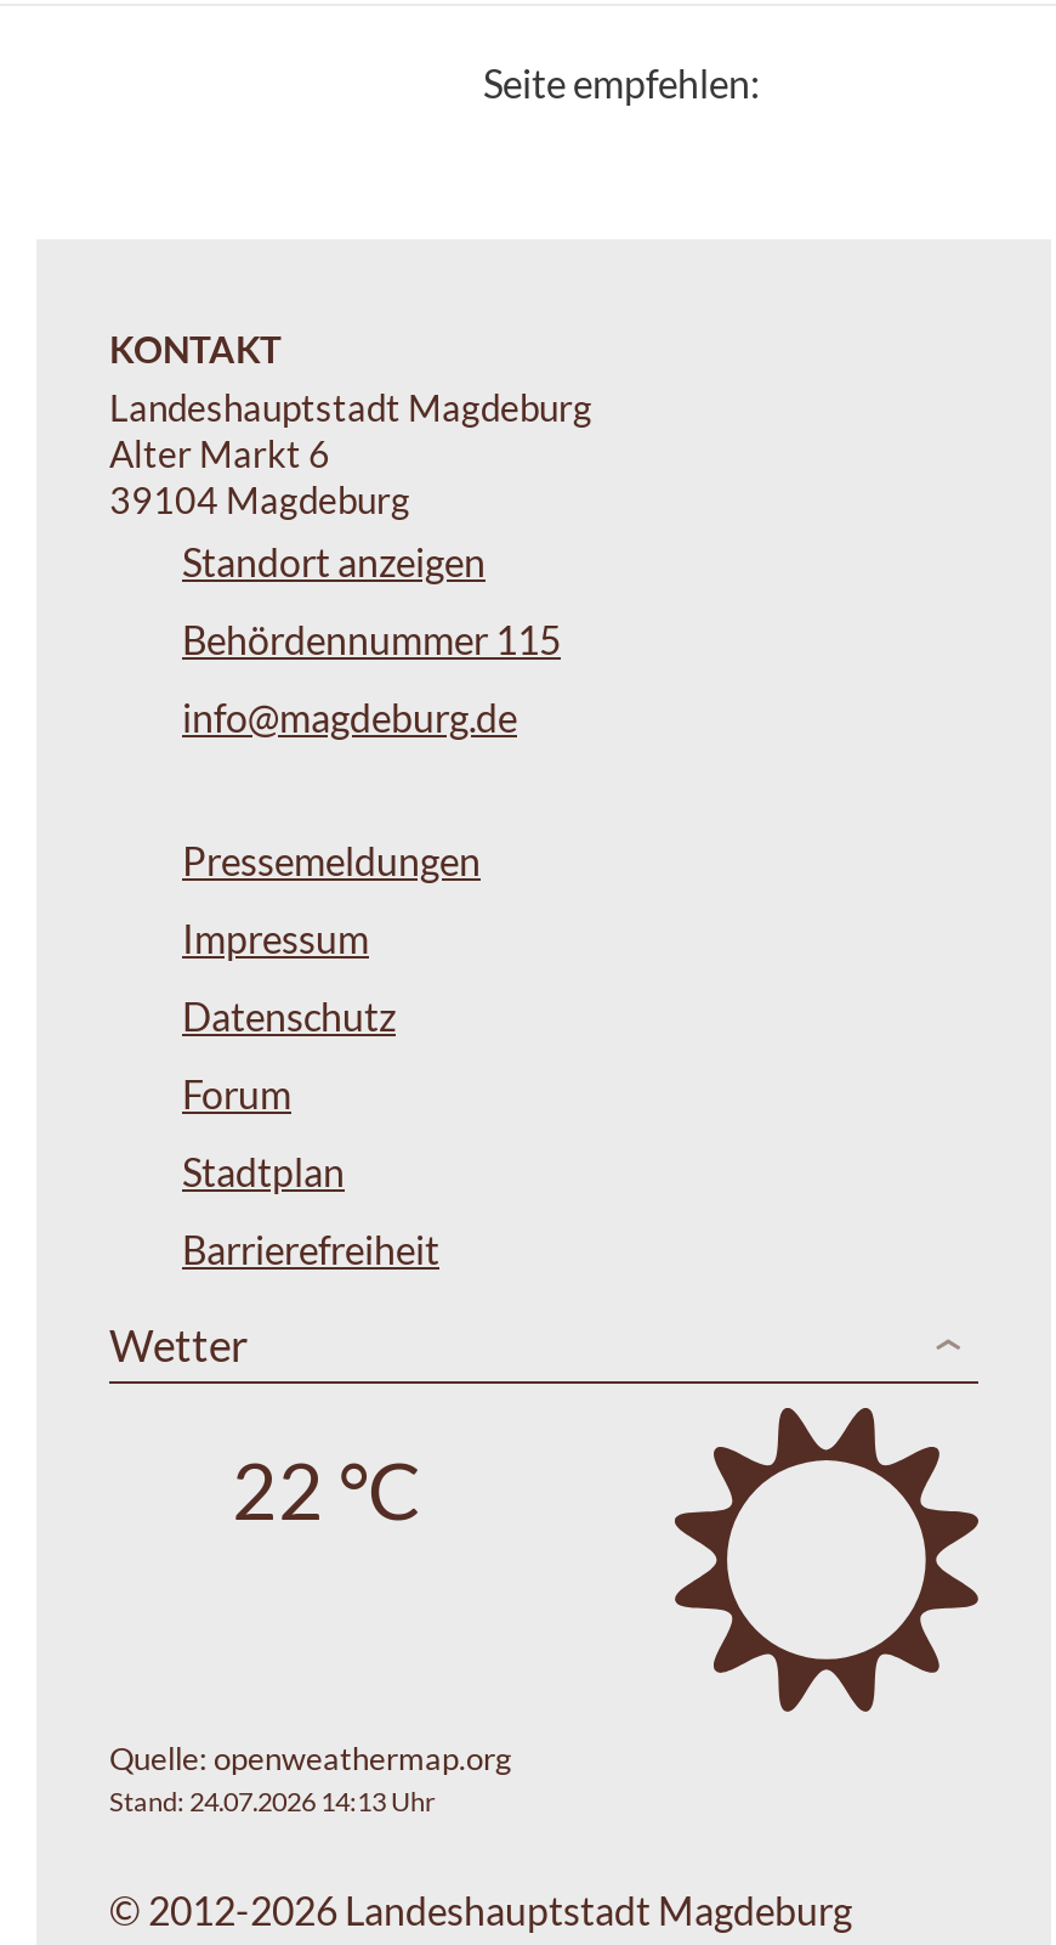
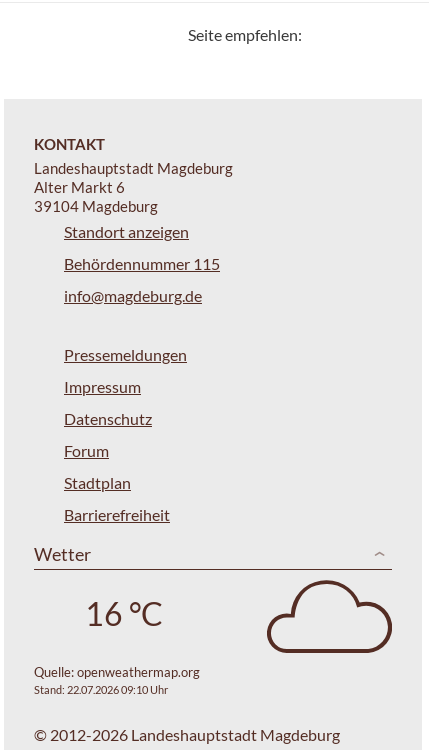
[672,1406,981,1714] [image] -> [266,579,393,654] [image]
[232,1441,421,1536] 22 °C -> [84,593,162,632] 16 °C
[109,1784,435,1816] Stand: 24.07.2026 14:13 Uhr -> [34,683,168,696] Stand: 22.07.2026 09:10 Uhr

